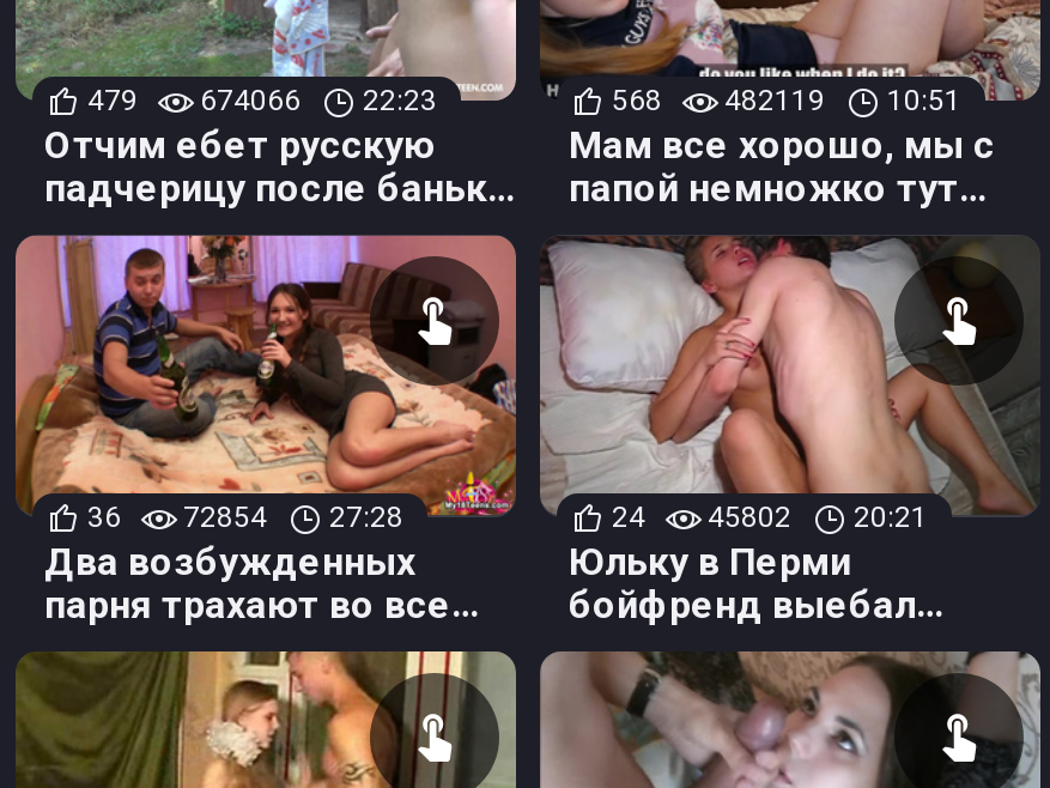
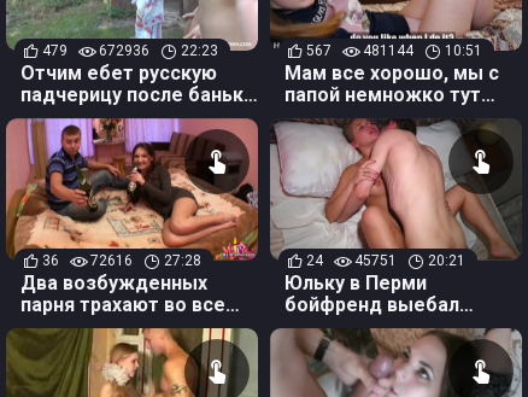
[87,84,437,118] 479 674066 22:23 -> [42,42,218,59] 479 672936 22:23
[612,84,662,118] 568 -> [306,42,332,59] 567
[724,84,825,118] 482119 -> [363,42,413,59] 481144
[87,500,403,533] 36 72854 27:28 -> [42,252,201,269] 36 72616 27:28
[612,500,928,533] 24 45802 20:21 -> [306,252,465,269] 24 45751 20:21

